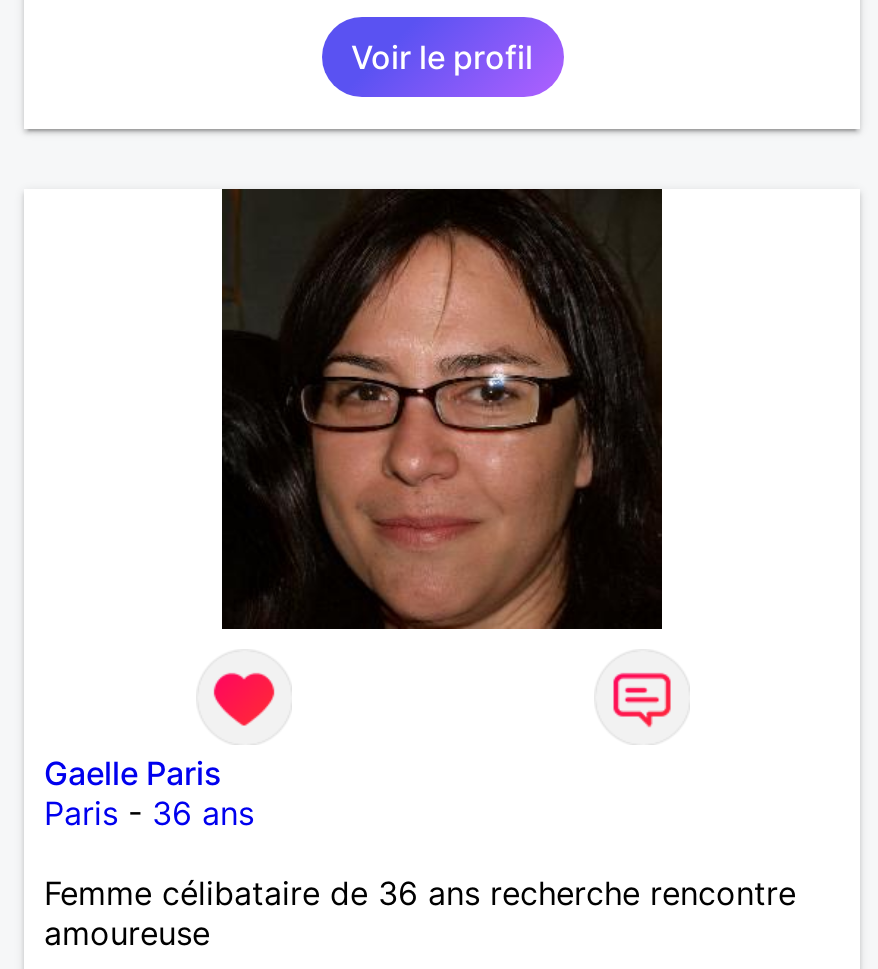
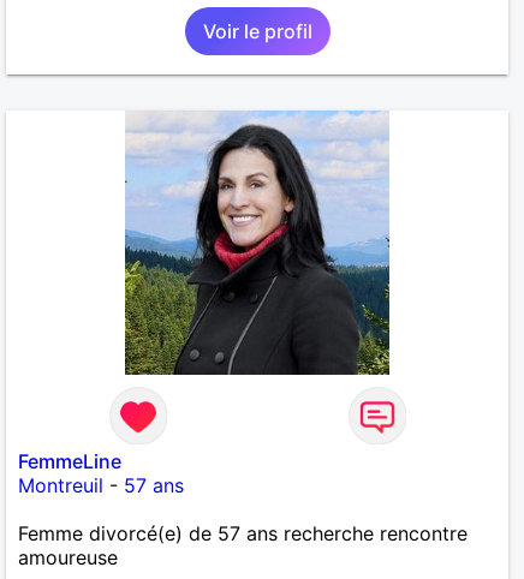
[220,187,664,631] [image] -> [124,111,391,376] [image]
[44,753,254,833] Gaelle Paris | Paris - 36 ans -> [18,449,184,497] FemmeLine | Montreuil - 57 ans
[44,873,796,913] Femme célibataire de 36 ans recherche rencontre -> [18,521,468,545] Femme divorcé(e) de 57 ans recherche rencontre

